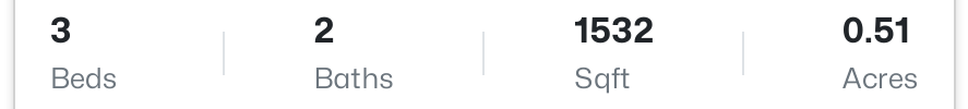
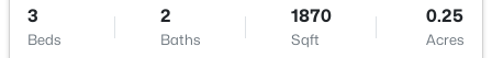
[574,10,655,51] 1532 -> [291,5,332,26] 1870
[842,10,910,51] 0.51 -> [426,5,463,26] 0.25

